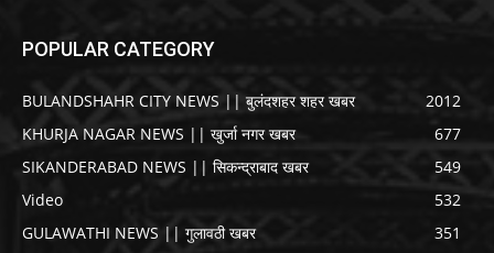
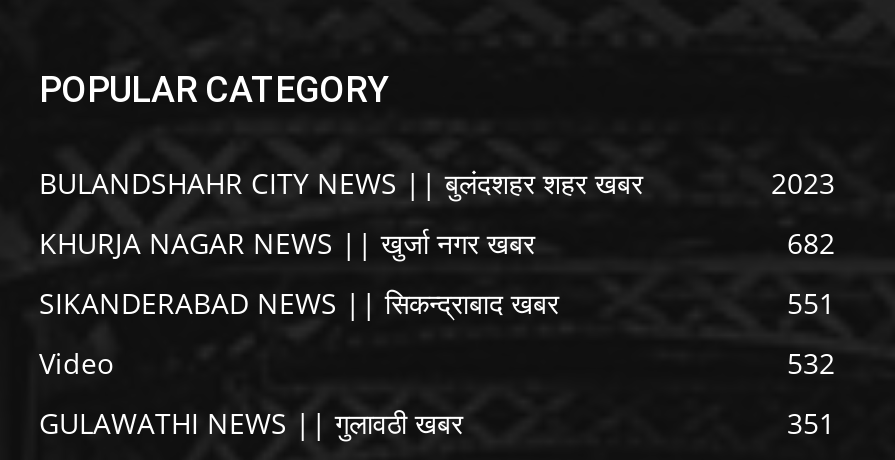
[426,91,461,112] 2012 -> [771,165,835,203] 2023
[434,124,461,145] 677 -> [787,225,835,263] 682
[434,157,461,178] 549 -> [787,285,835,323] 551

